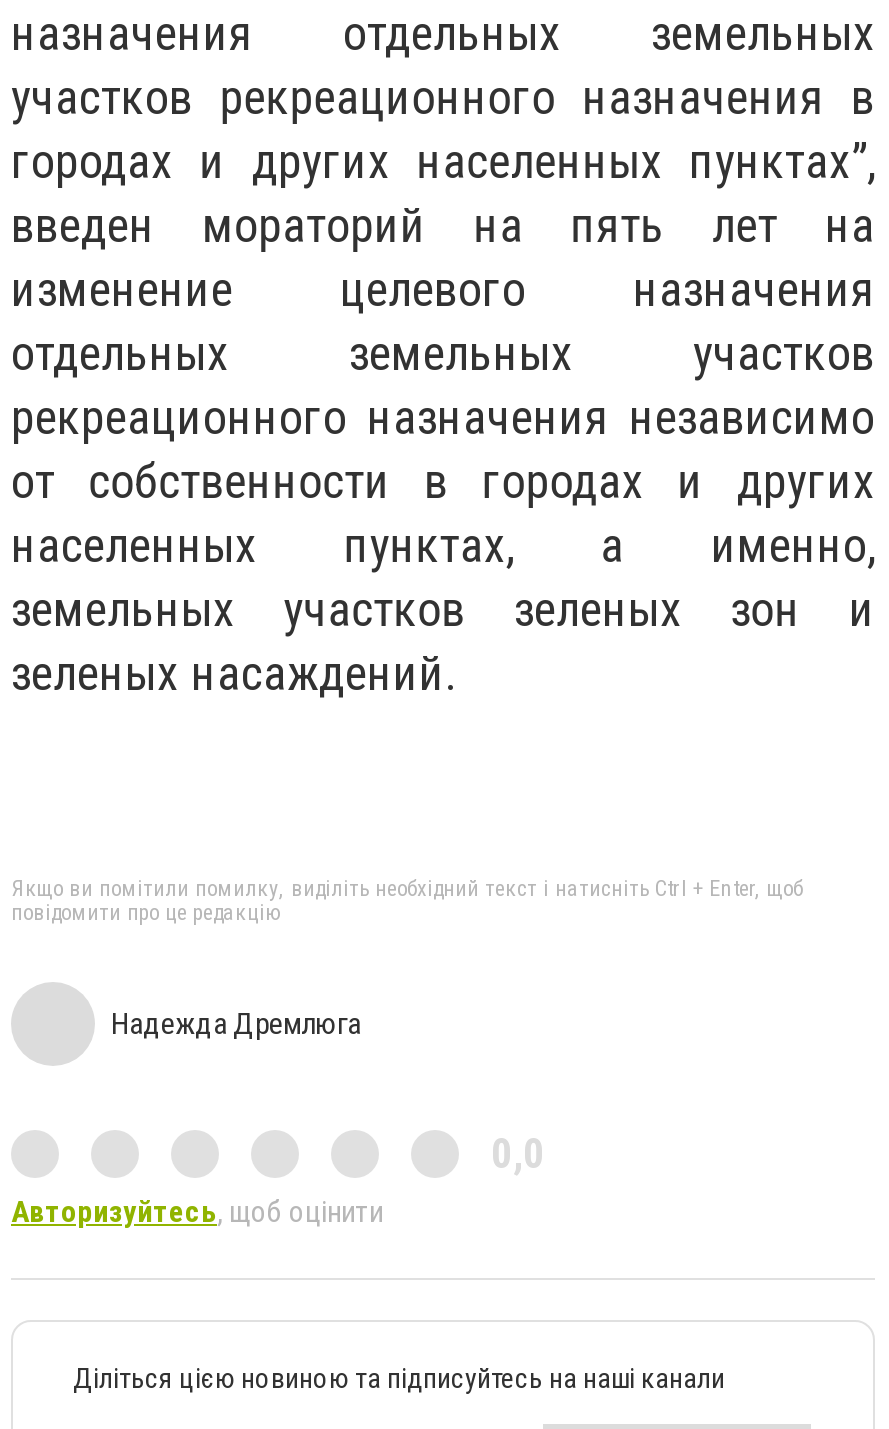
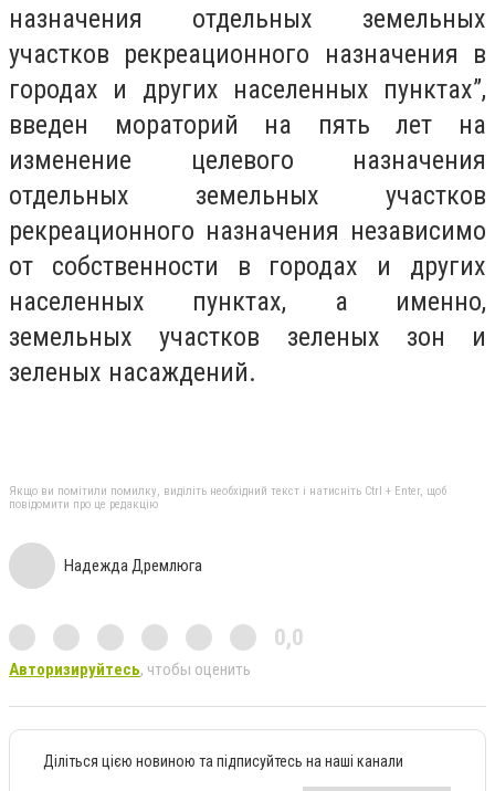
[11,1193,383,1229] Авторизуйтесь, щоб оцінити -> [9,659,251,679] Авторизируйтесь, чтобы оценить

